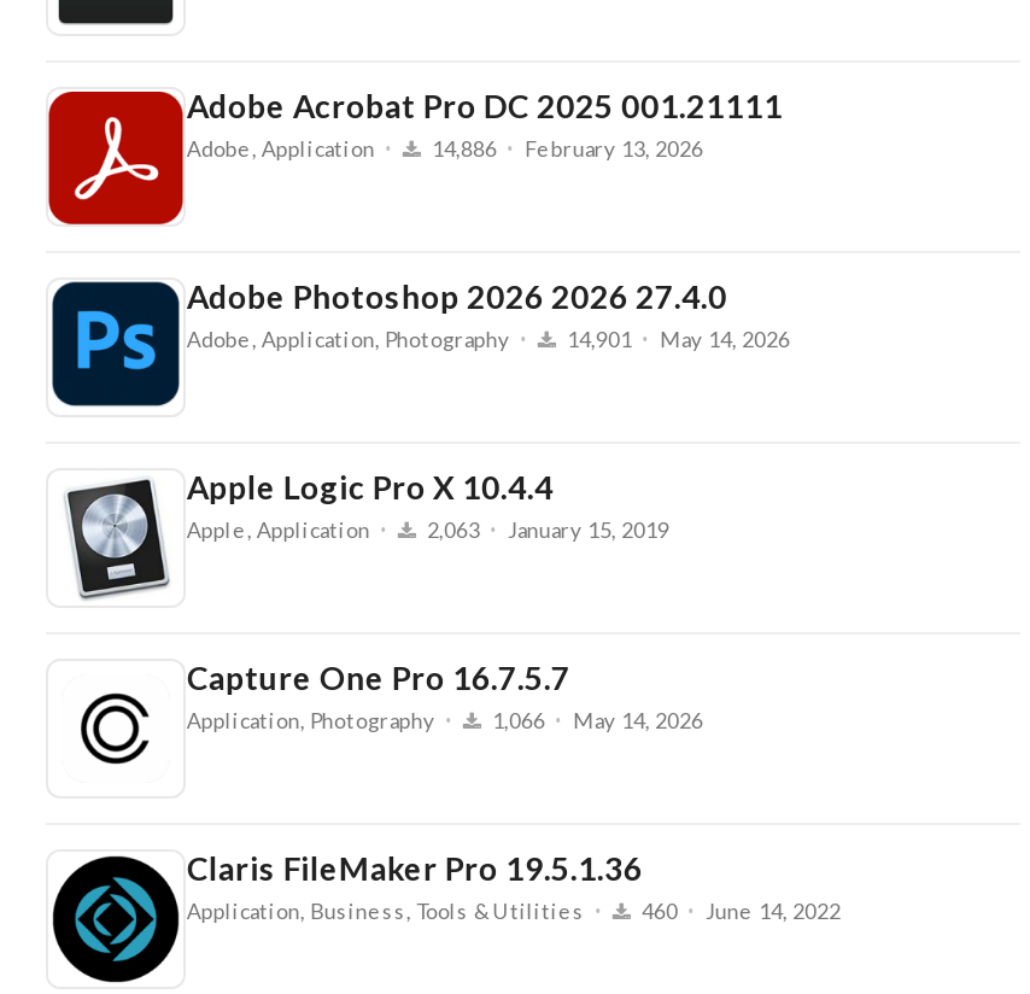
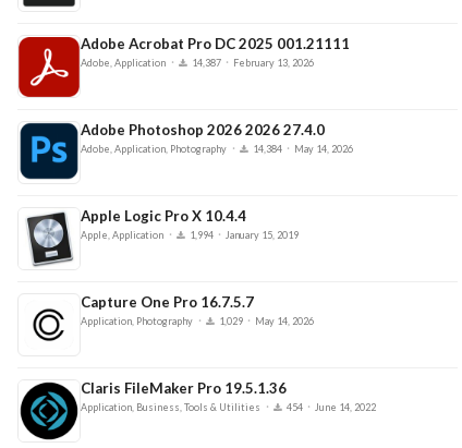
[187,131,703,163] Adobe, Application · 14,886 · February 13, 2026 -> [81,55,314,69] Adobe, Application · 14,387 · February 13, 2026
[187,322,790,353] Adobe, Application, Photography · 14,901 · May 14, 2026 -> [81,141,353,155] Adobe, Application, Photography · 14,384 · May 14, 2026
[187,512,669,544] Apple, Application · 2,063 · January 15, 2019 -> [81,227,299,241] Apple, Application · 1,994 · January 15, 2019
[187,703,703,734] Application, Photography · 1,066 · May 14, 2026 -> [81,313,314,327] Application, Photography · 1,029 · May 14, 2026
[187,894,840,925] Application, Business, Tools & Utilities · 460 · June 14, 2022 -> [81,399,376,414] Application, Business, Tools & Utilities · 454 · June 14, 2022

